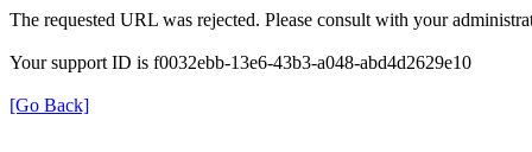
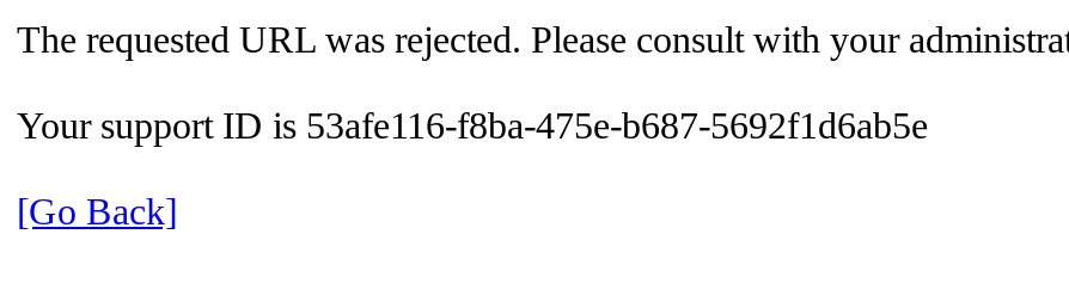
[9,52,471,72] Your support ID is f0032ebb-13e6-43b3-a048-abd4d2629e10 -> [17,105,928,146] Your support ID is 53afe116-f8ba-475e-b687-5692f1d6ab5e

